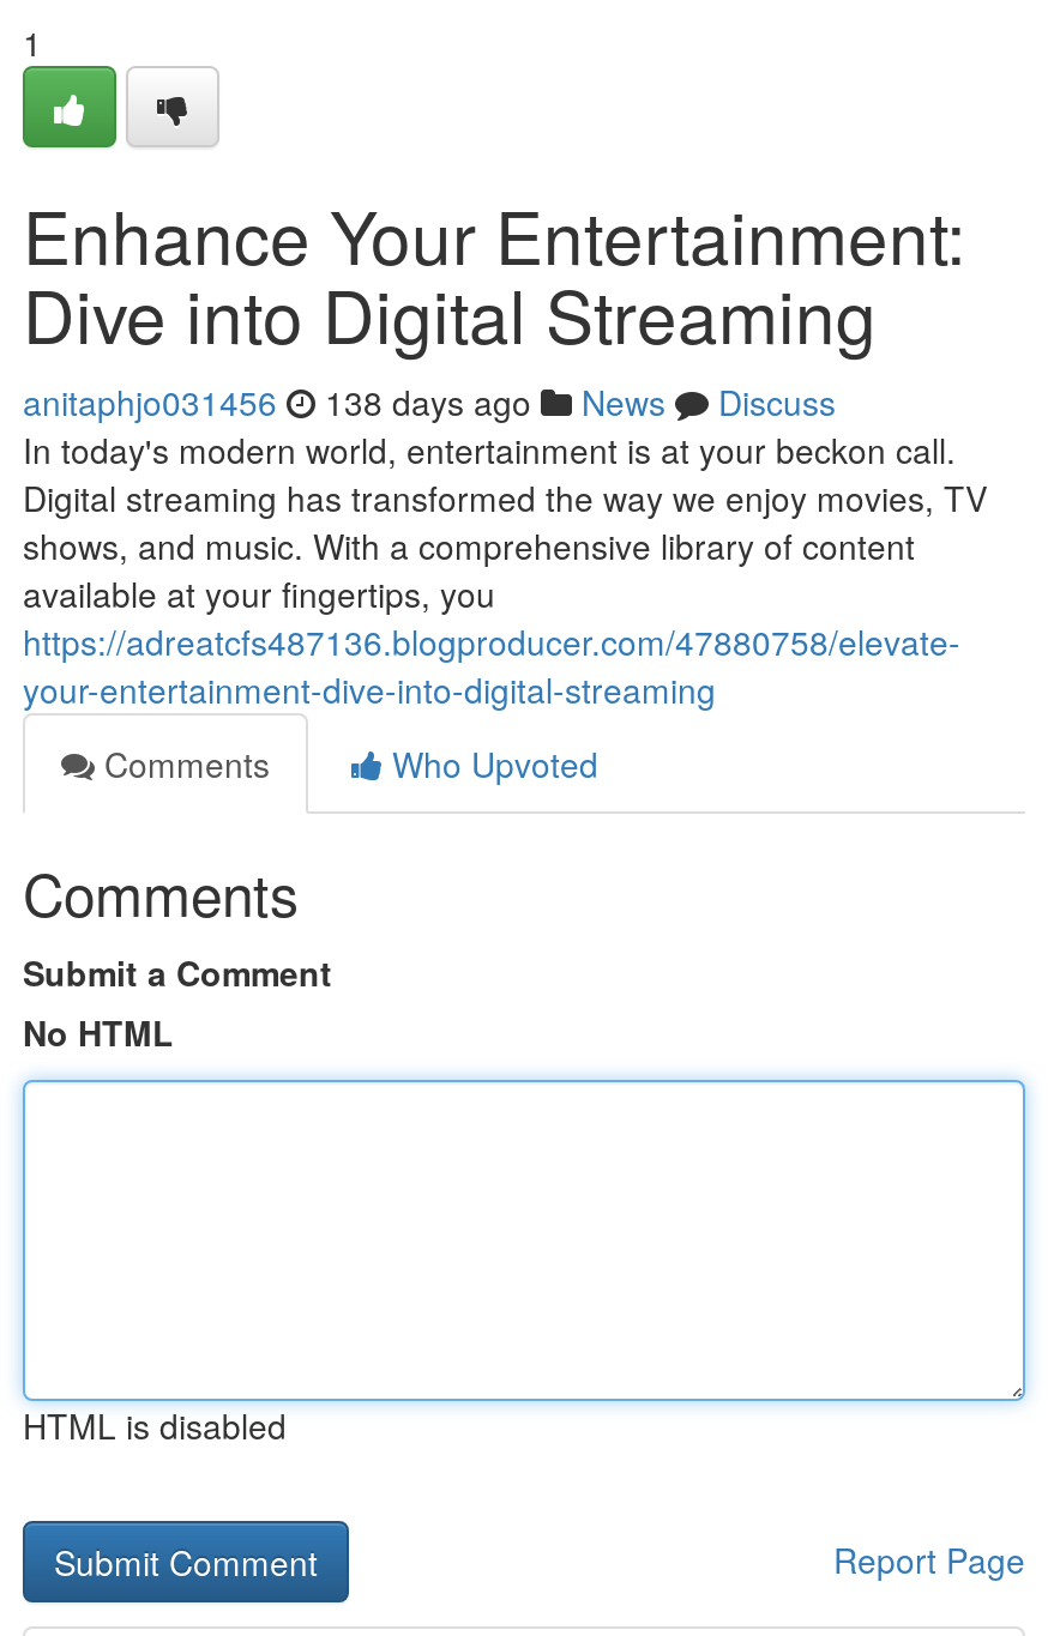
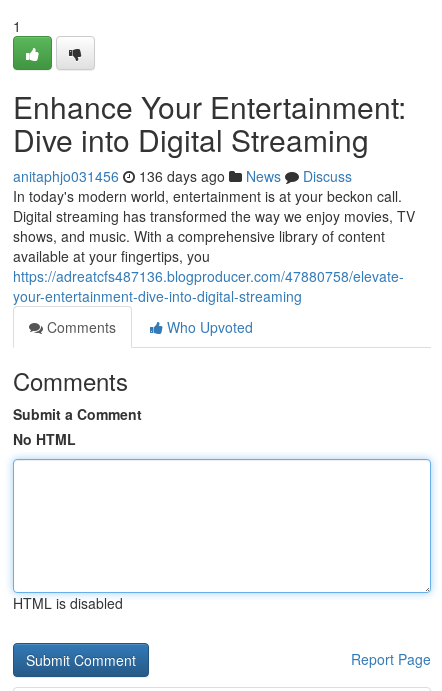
[23,378,836,425] anitaphjo031456 138 days ago News Discuss -> [13,166,352,186] anitaphjo031456 136 days ago News Discuss

